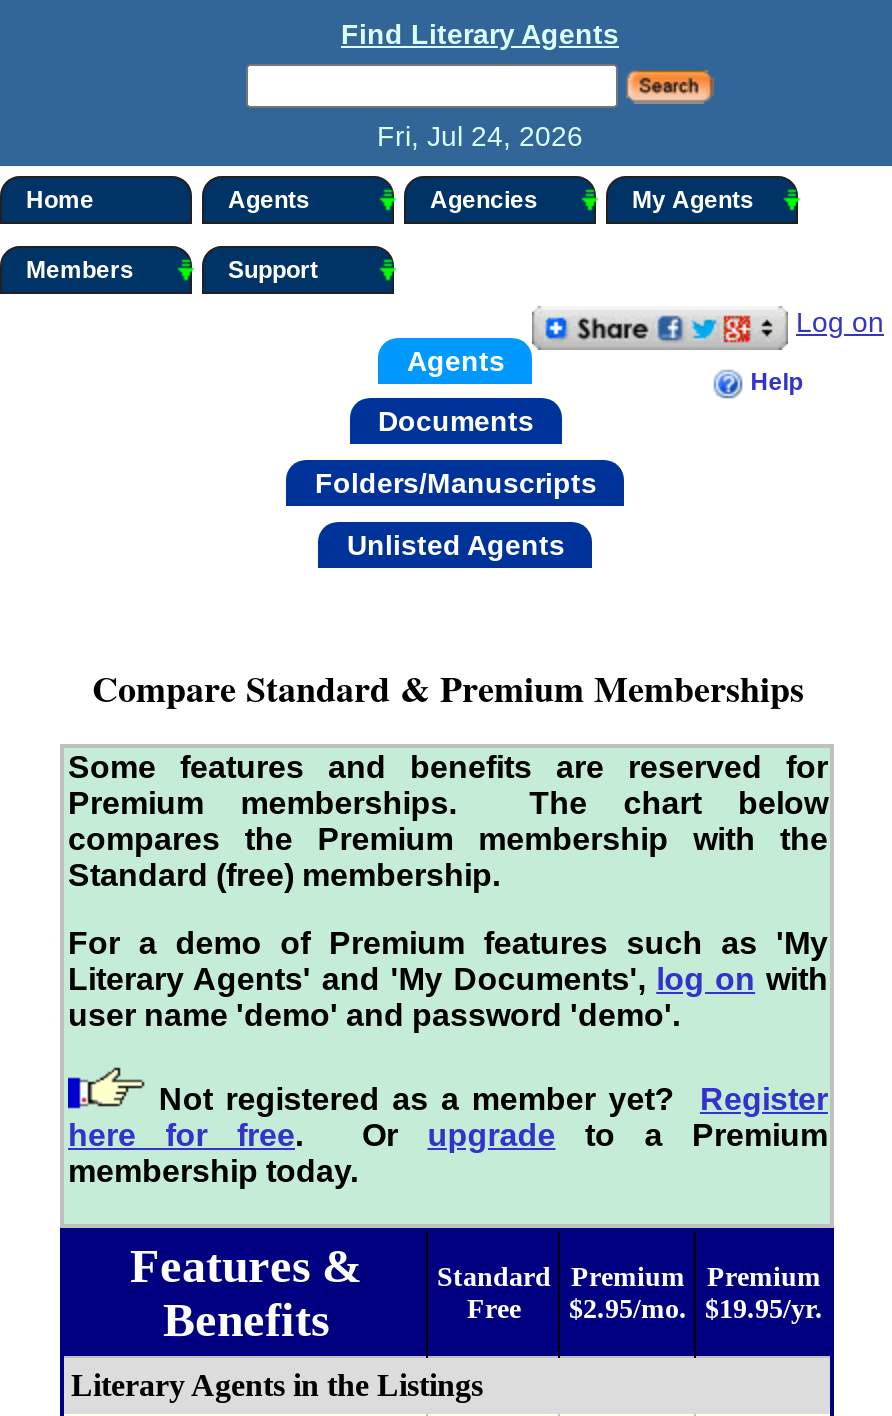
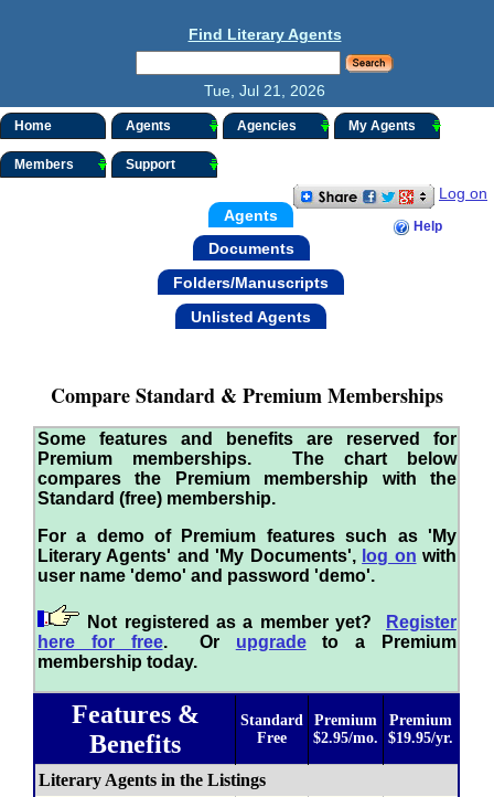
[377,120,583,152] Fri, Jul 24, 2026 -> [204,82,325,99] Tue, Jul 21, 2026

